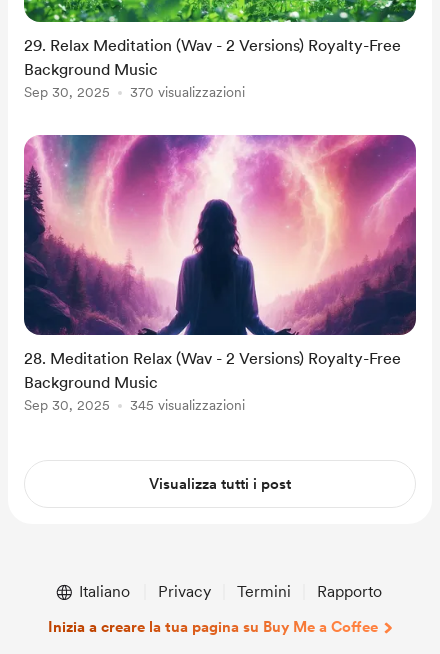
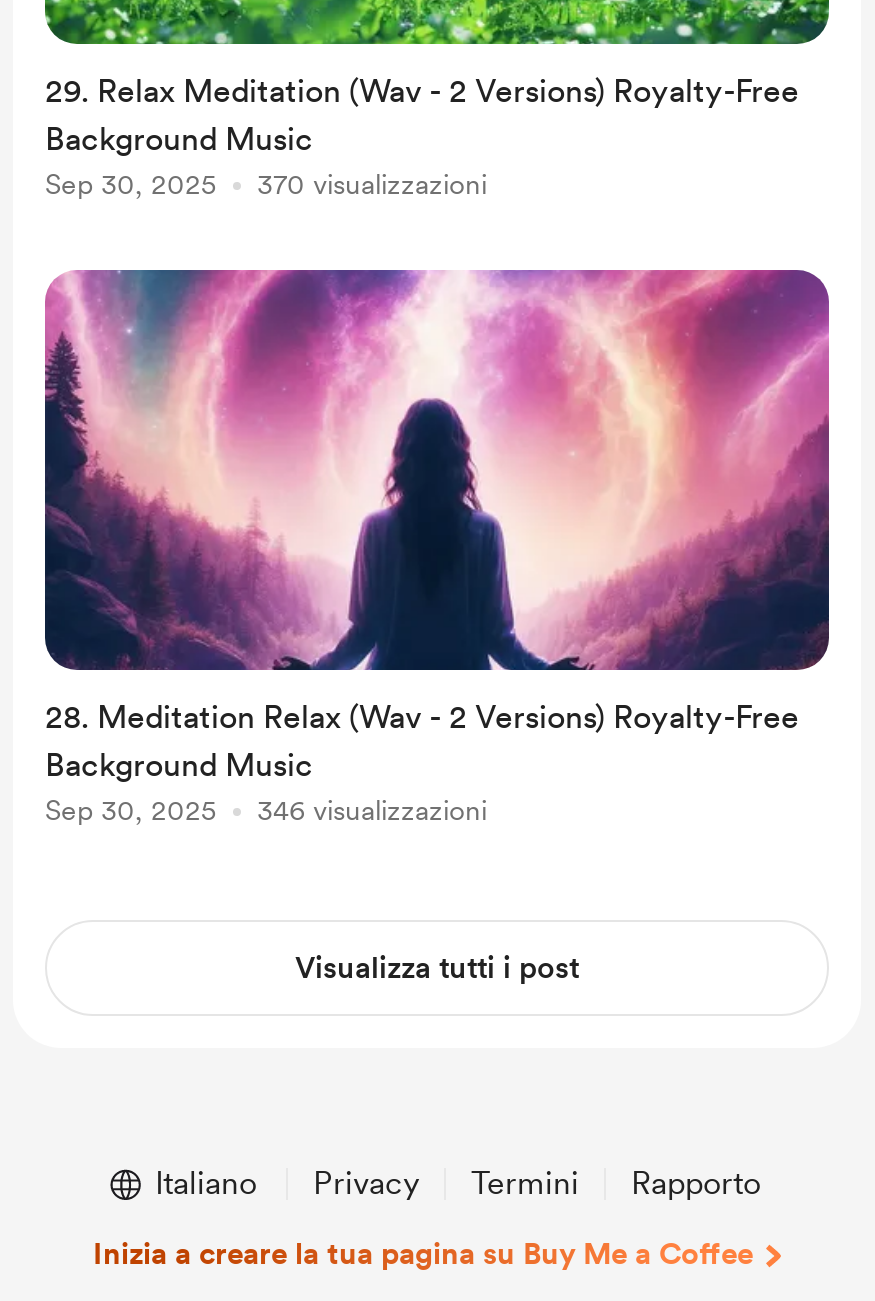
[130,397,245,413] 345 visualizzazioni -> [257,794,487,826] 346 visualizzazioni

